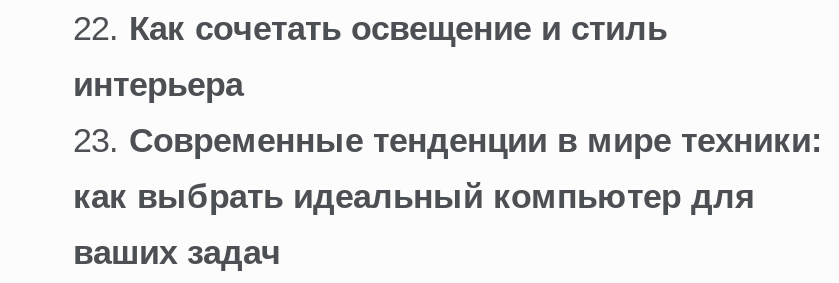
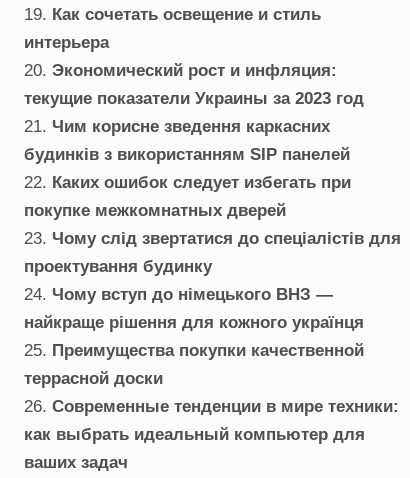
none -> [24,61,401,388] Экономический рост и инфляция: | текущие показатели Украины за 2023 год | Чим корисне зведення каркасних | будинків з використанням SIP панелей | Каких ошибок следует избегать при | покупке межкомнатных дверей | Чому слід звертатися до спеціалістів для | проектування будинку | Чому вступ до німецького ВНЗ — | найкраще рішення для кожного українця | Преимущества покупки качественной | террасной доски

